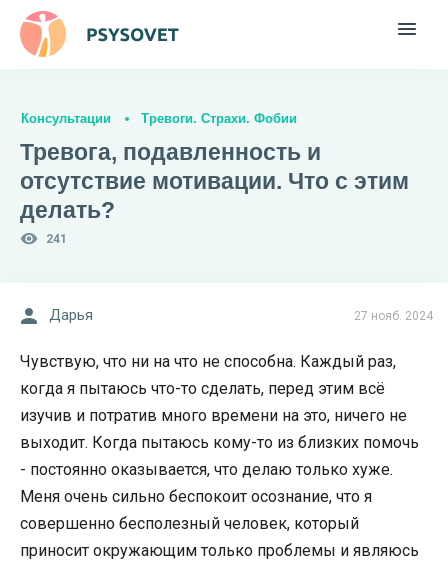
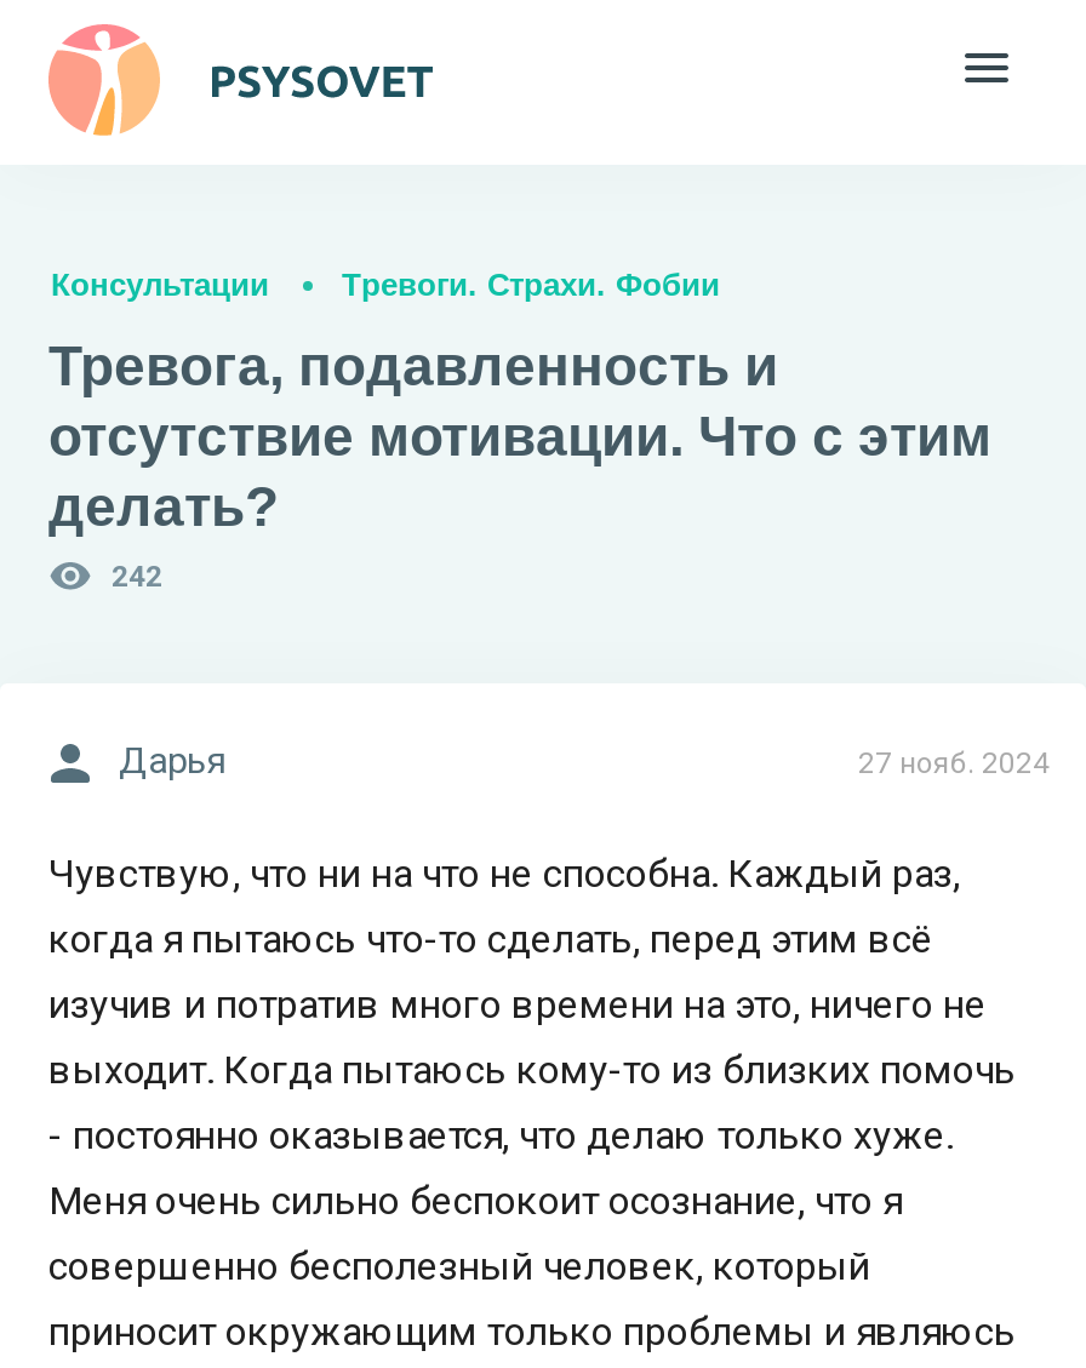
[46,232,67,246] 241 -> [112,560,162,594] 242

